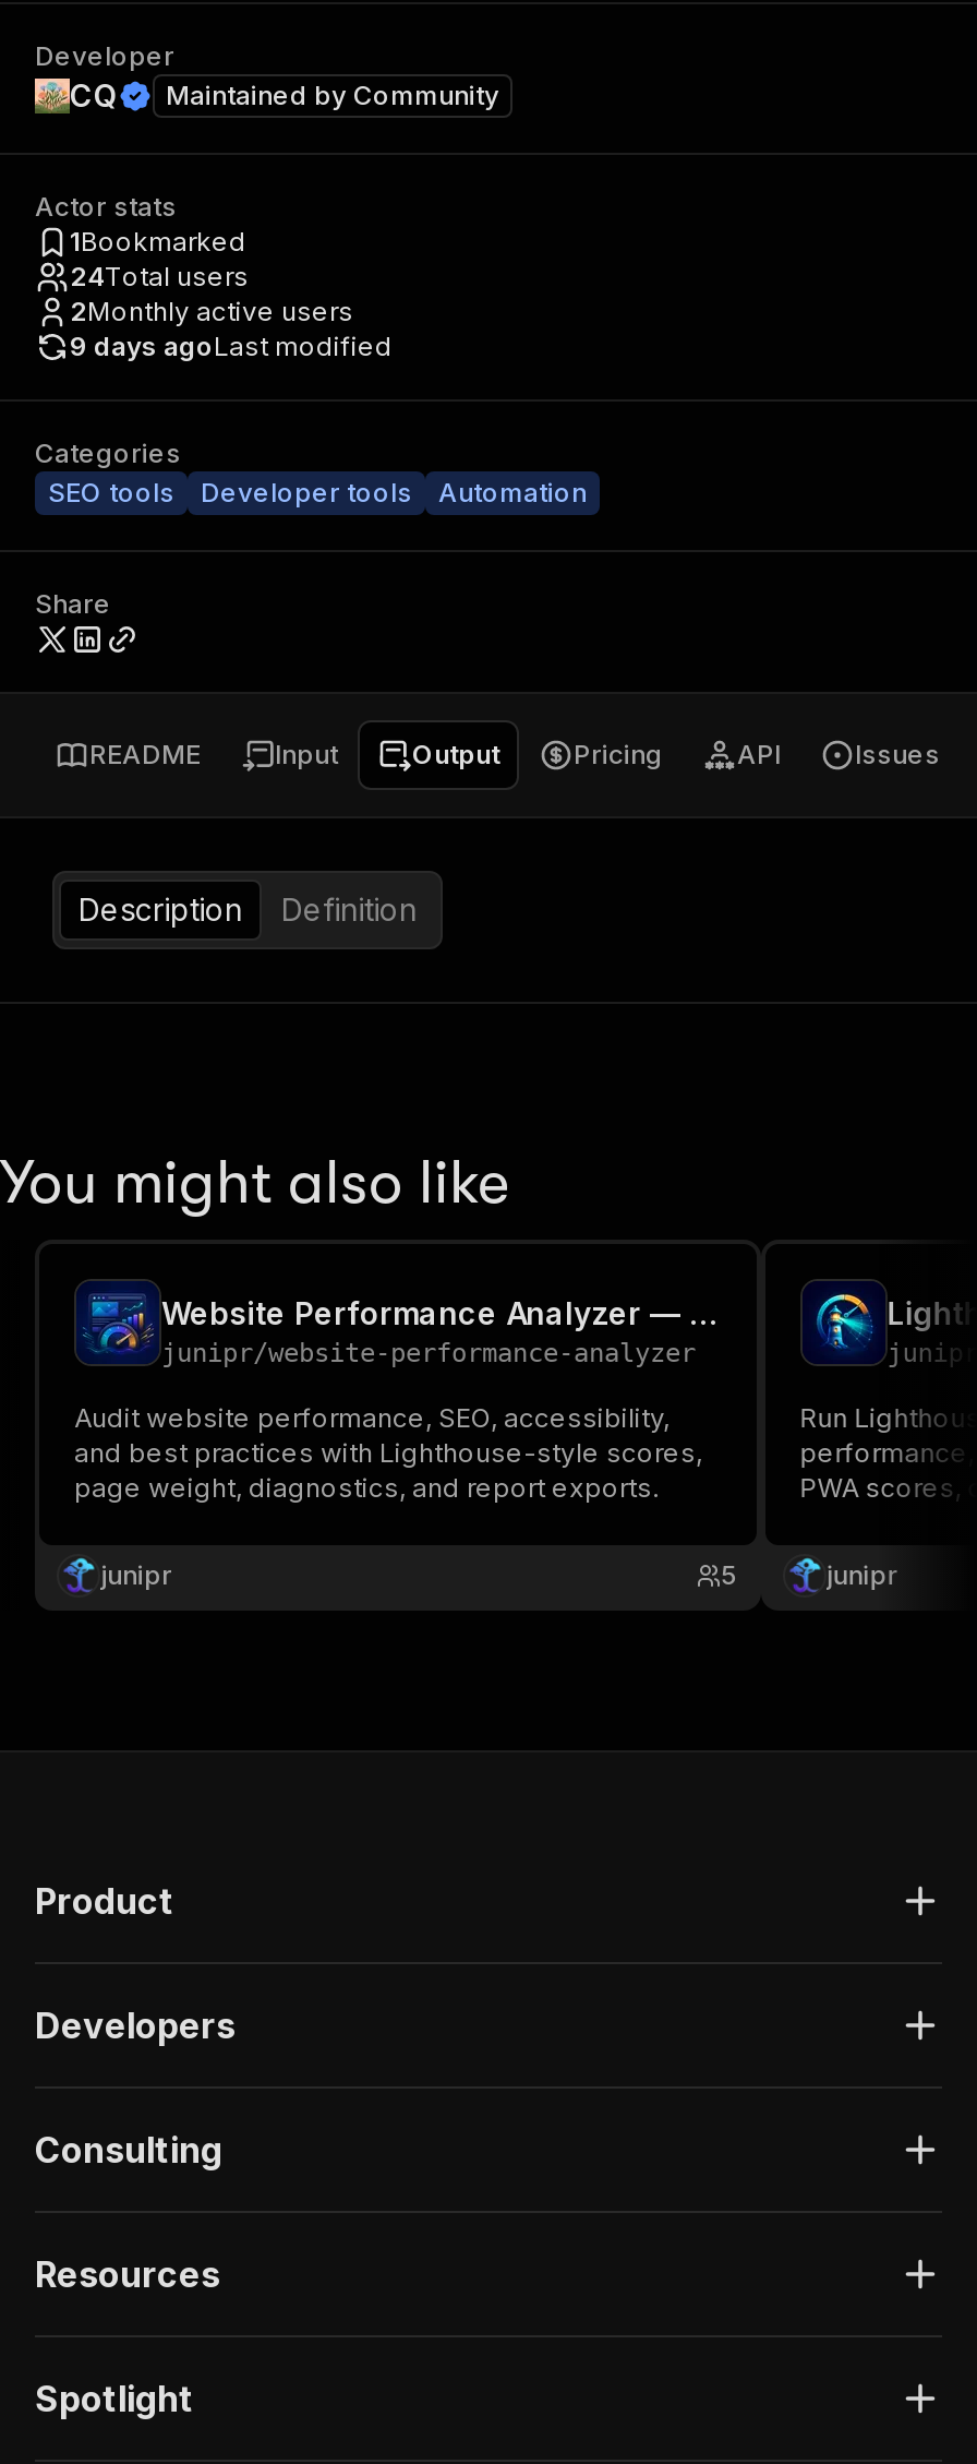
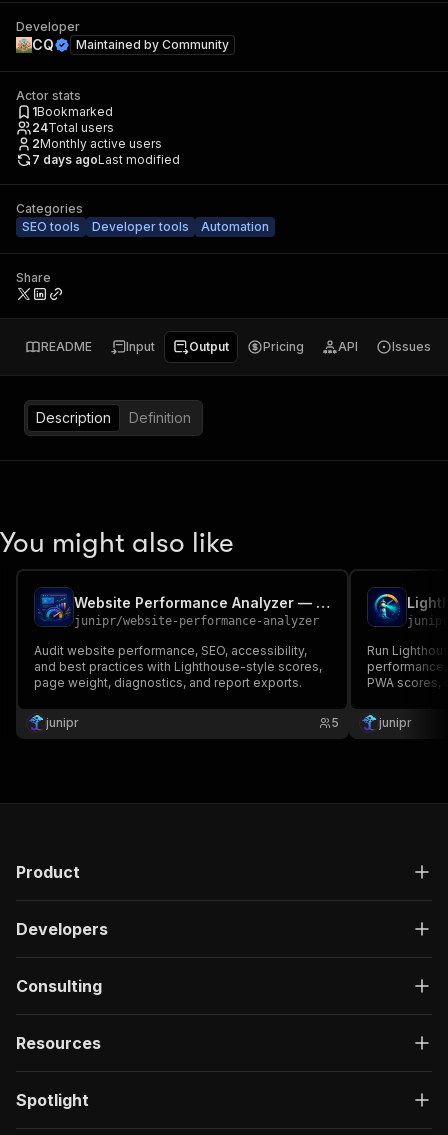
[70,330,393,362] 9 days agoLast modified -> [32,152,180,167] 7 days agoLast modified

